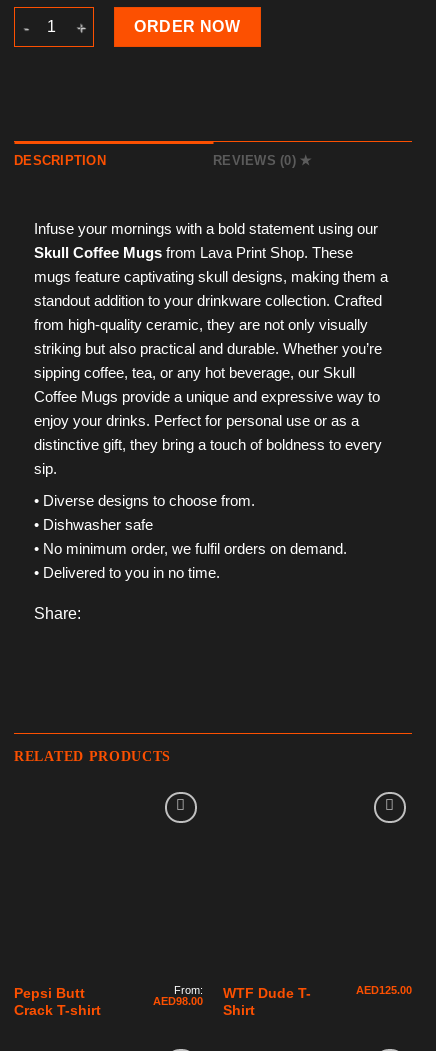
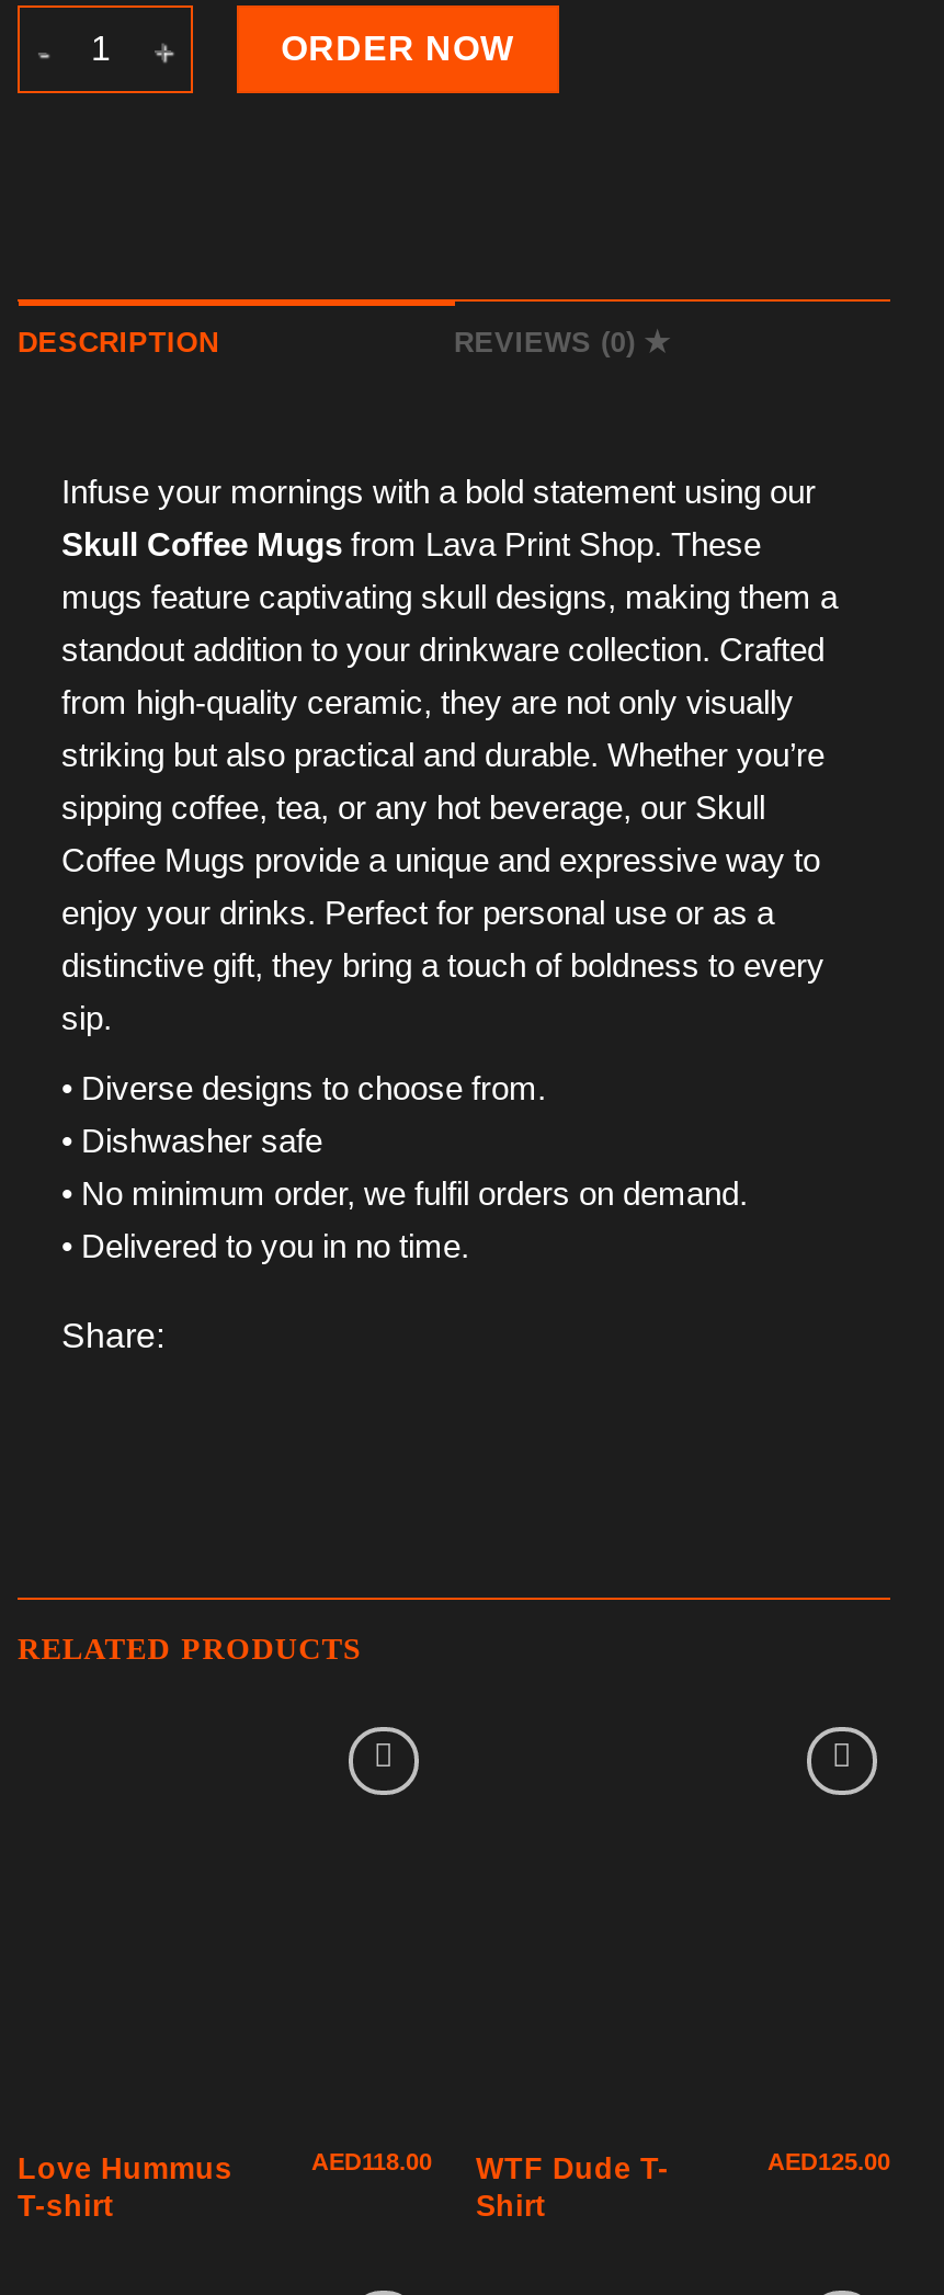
[14,986,101,1018] Pepsi Butt | Crack T-shirt -> [18,2153,232,2223] Love Hummus | T-shirt
[153,984,203,1007] From: | AED98.00 -> [311,2149,432,2175] AED118.00

